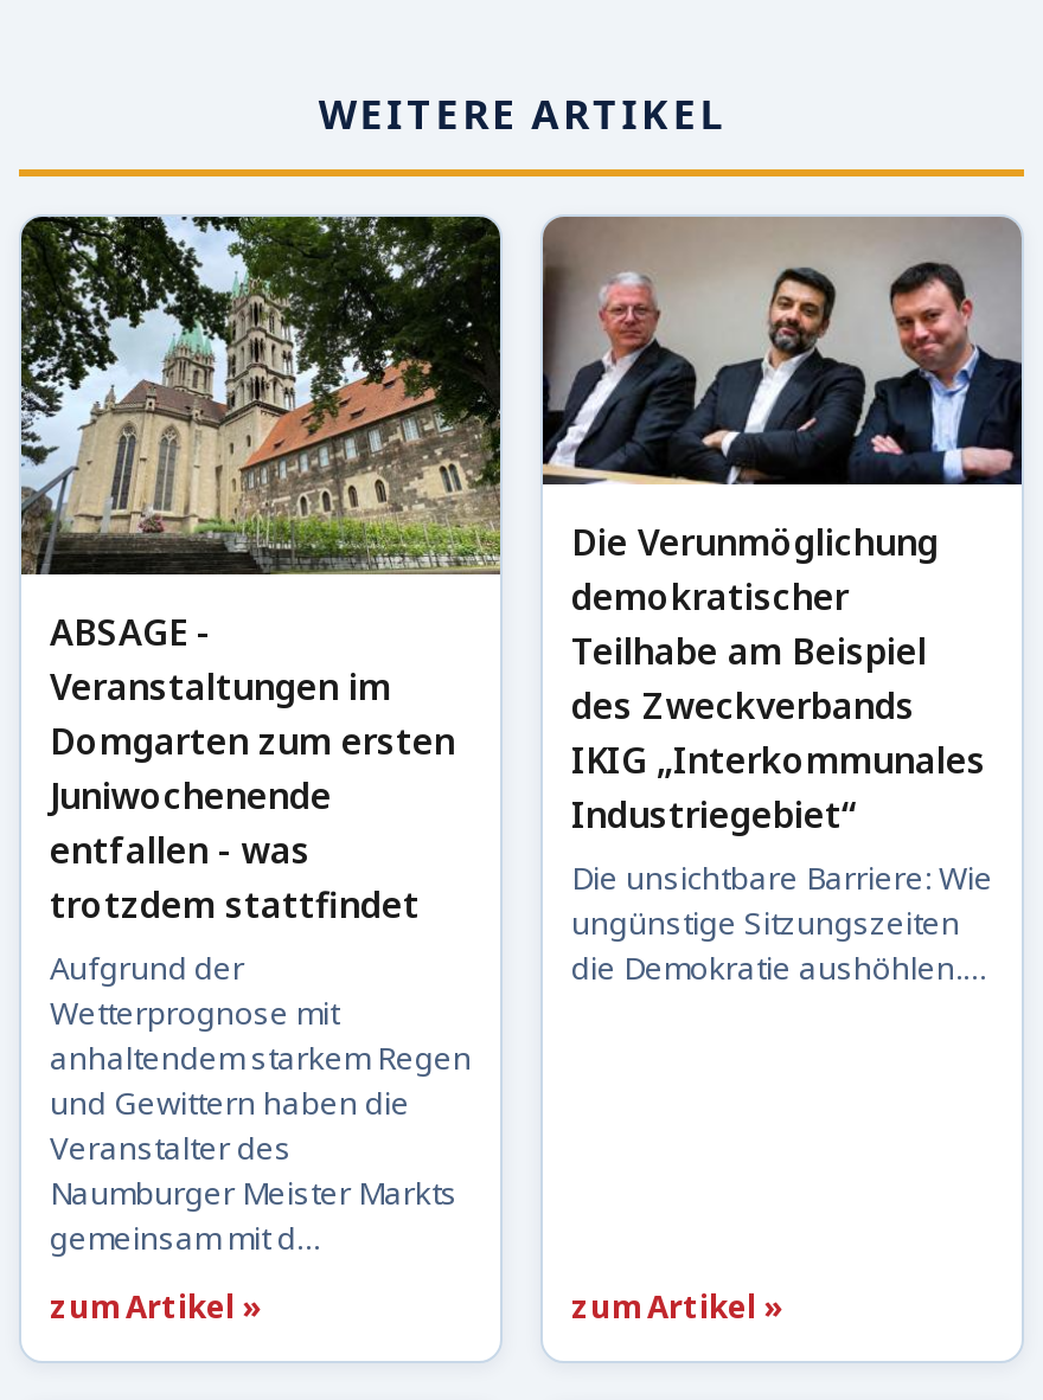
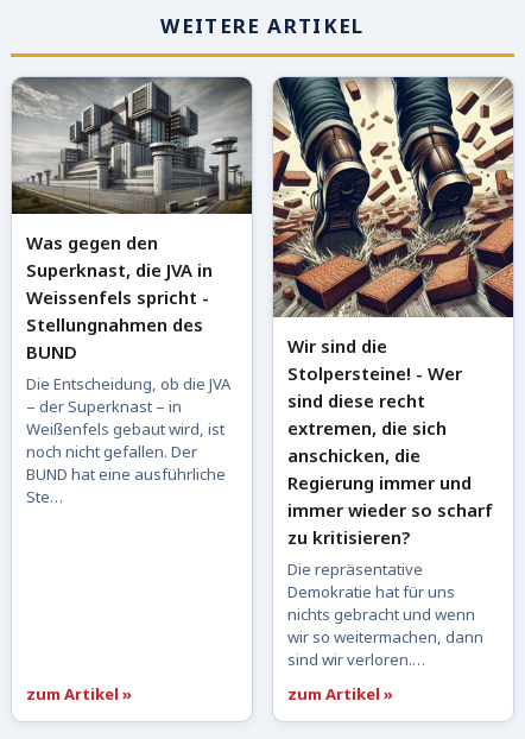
[19,217,503,1259] [image] | ABSAGE - | Veranstaltungen im | Domgarten zum ersten | Juniwochenende | entfallen - was | trotzdem stattfindet | Aufgrund der | Wetterprognose mit | anhaltendem starkem Regen | und Gewittern haben die | Veranstalter des | Naumburger Meister Markts | gemeinsam mit d… -> [12,76,253,507] [image] | Was gegen den | Superknast, die JVA in | Weissenfels spricht - | Stellungnahmen des | BUND | Die Entscheidung, ob die JVA | – der Superknast – in | Weißenfels gebaut wird, ist | noch nicht gefallen. Der | BUND hat eine ausführliche | Ste…
[540,214,1024,990] [image] | Die Verunmöglichung | demokratischer | Teilhabe am Beispiel | des Zweckverbands | IKIG „Interkommunales | Industriegebiet“ | Die unsichtbare Barriere: Wie | ungünstige Sitzungszeiten | die Demokratie aushöhlen.… -> [272,76,514,670] [image] | Wir sind die | Stolpersteine! - Wer | sind diese recht | extremen, die sich | anschicken, die | Regierung immer und | immer wieder so scharf | zu kritisieren? | Die repräsentative | Demokratie hat für uns | nichts gebracht und wenn | wir so weitermachen, dann | sind wir verloren.…

